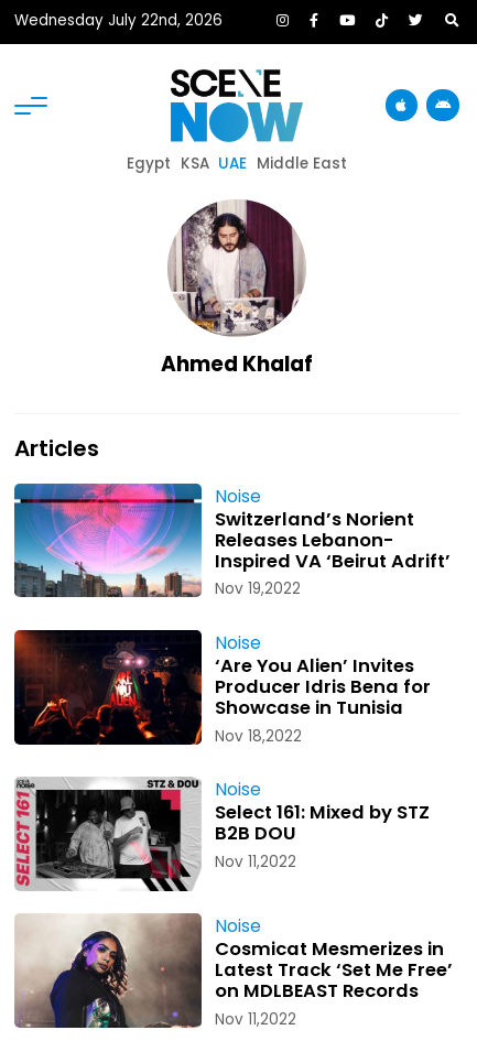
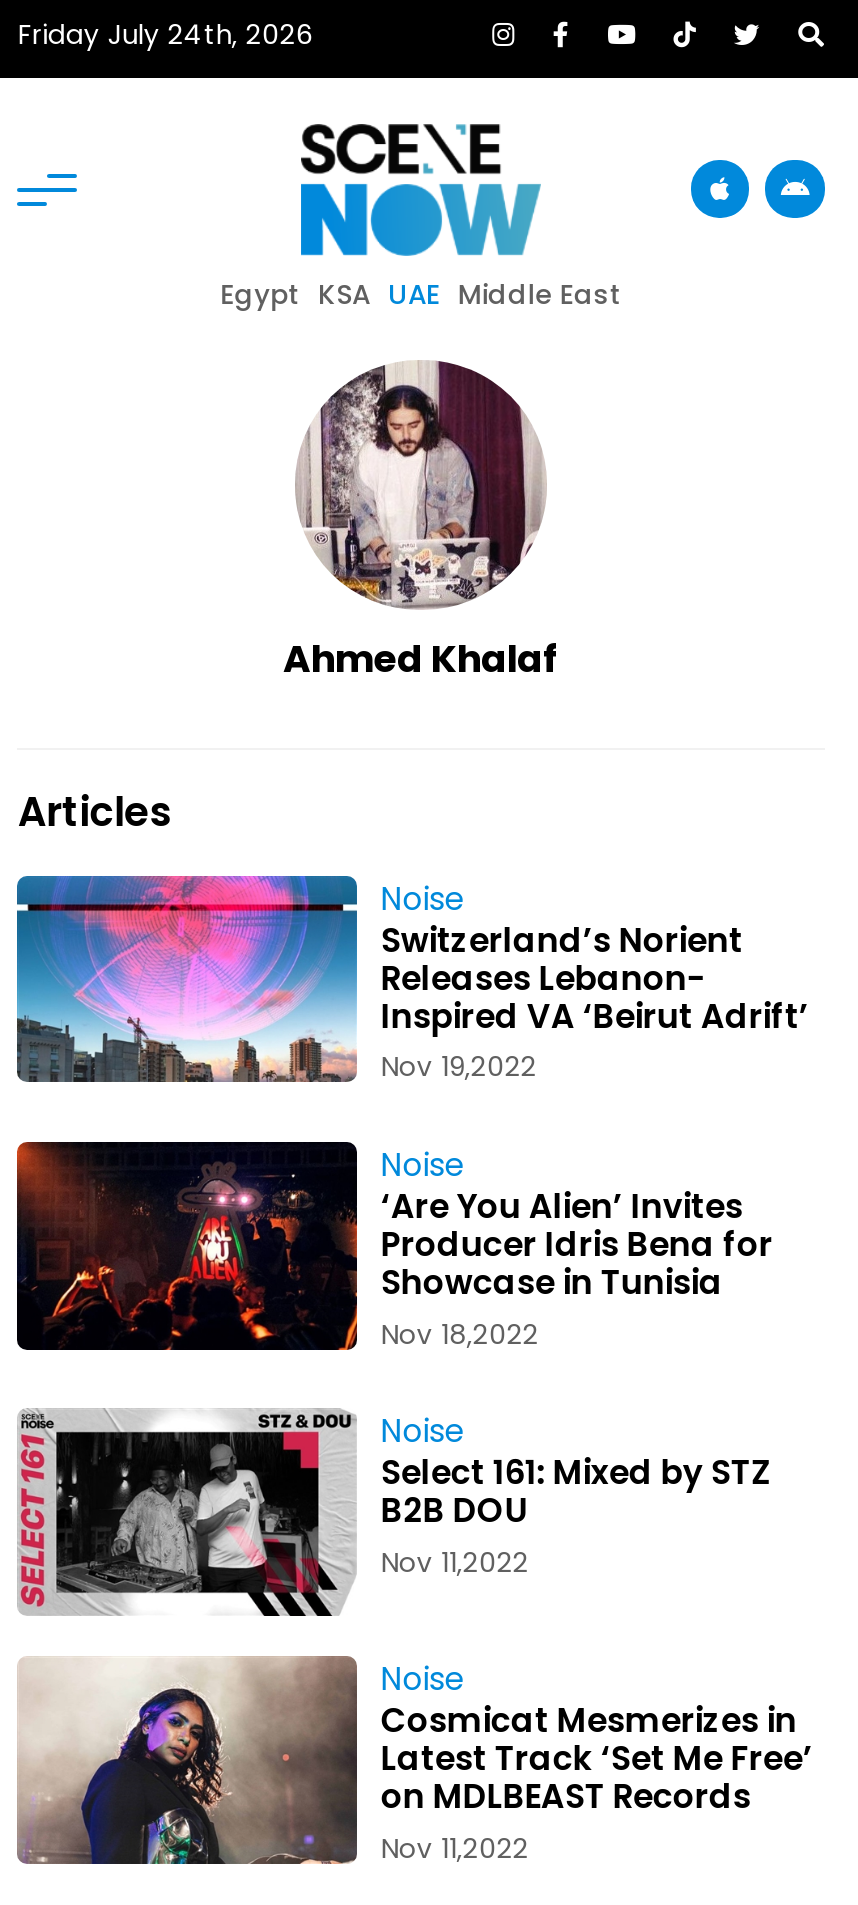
[15,10,223,31] Wednesday July 22nd, 2026 -> [18,16,314,54] Friday July 24th, 2026

